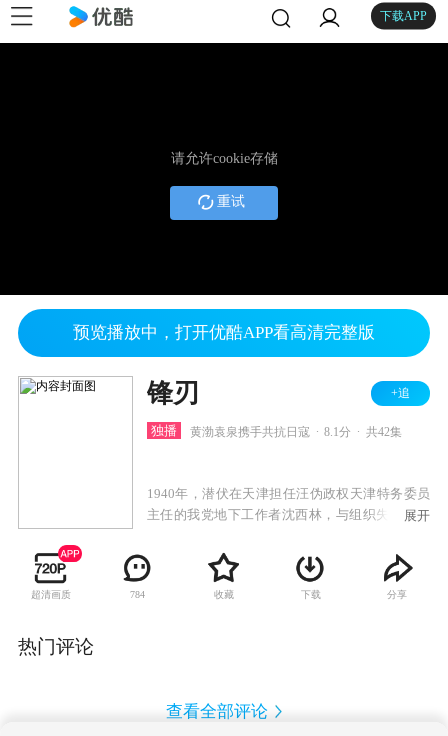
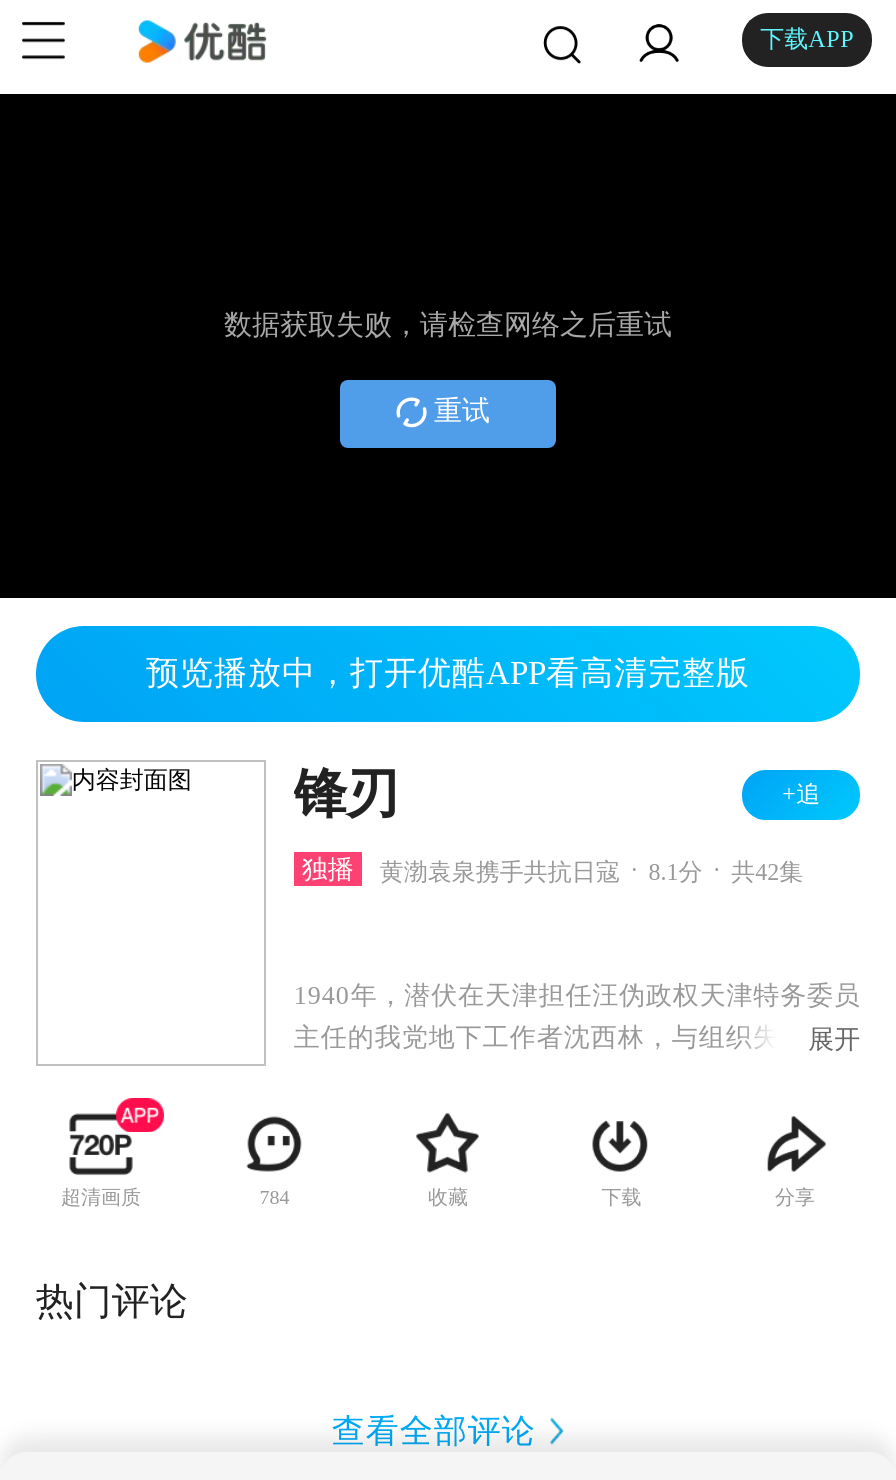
[170,151,277,166] 请允许cookie存储 -> [224,310,672,340] 数据获取失败，请检查网络之后重试

